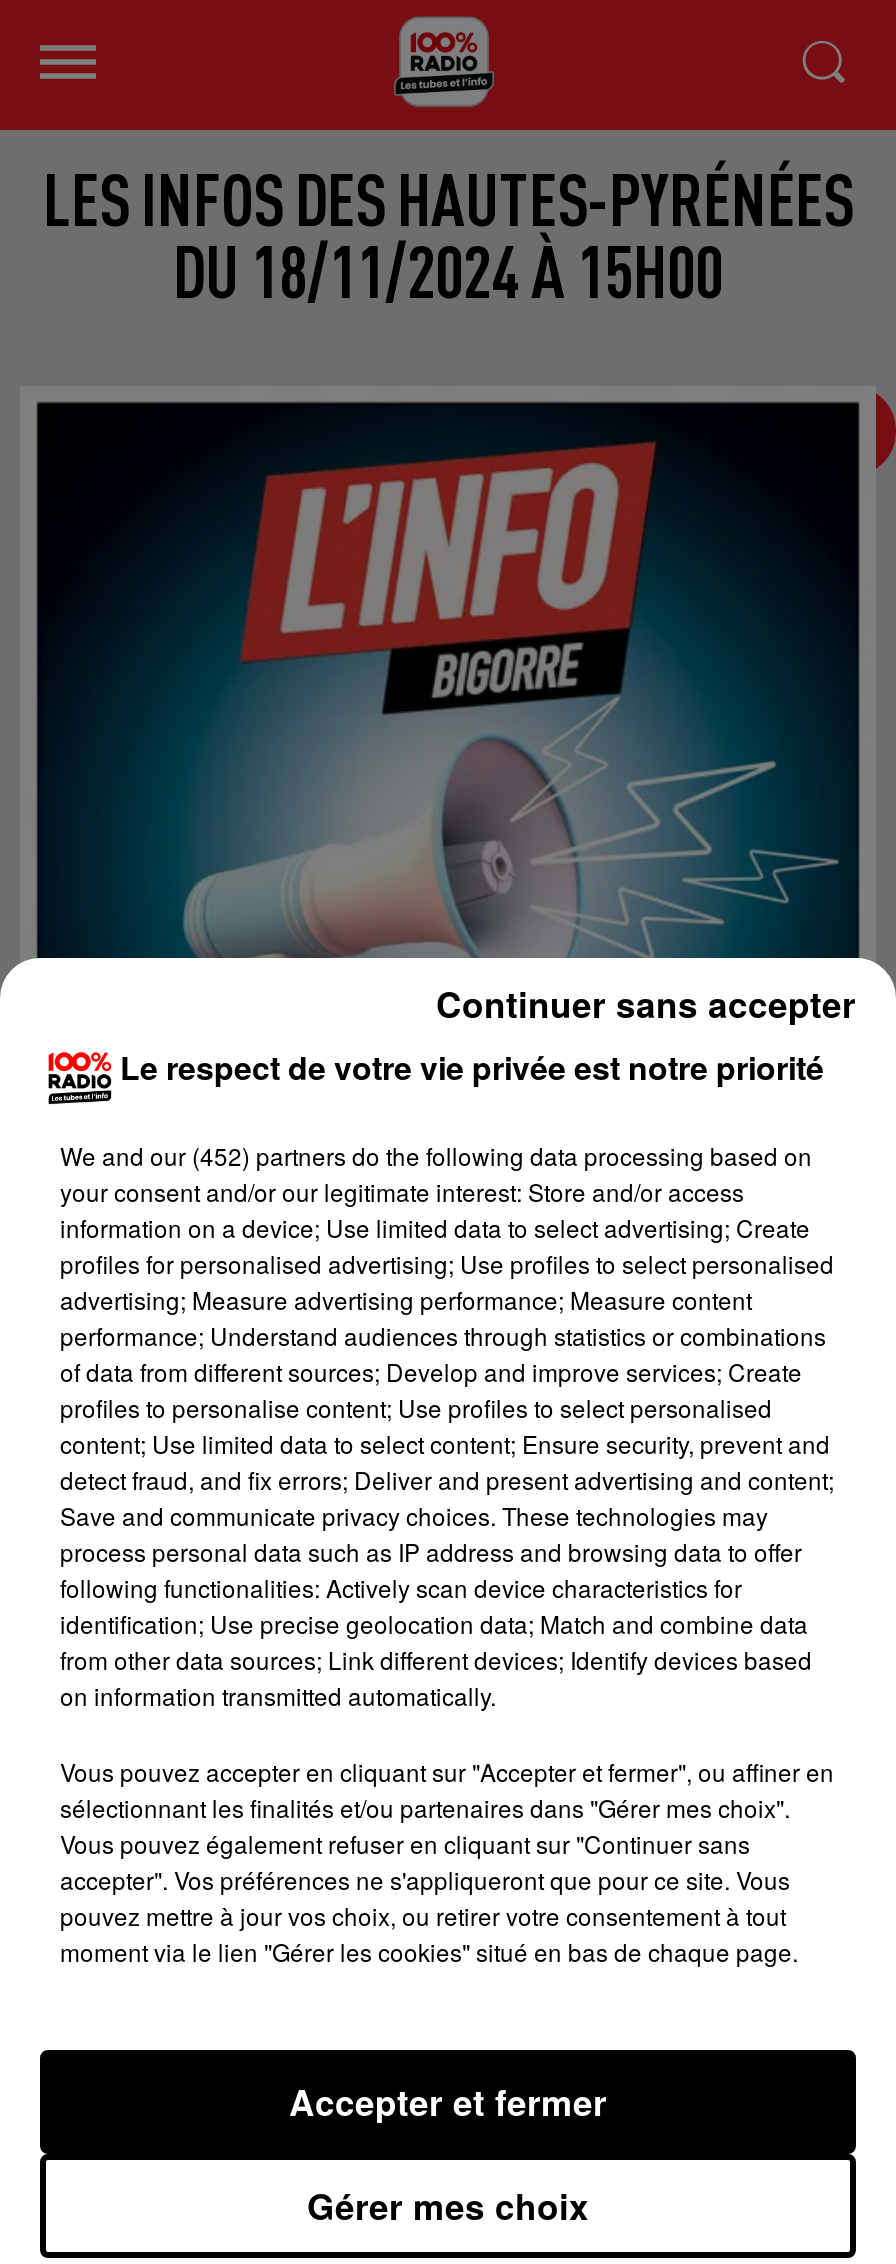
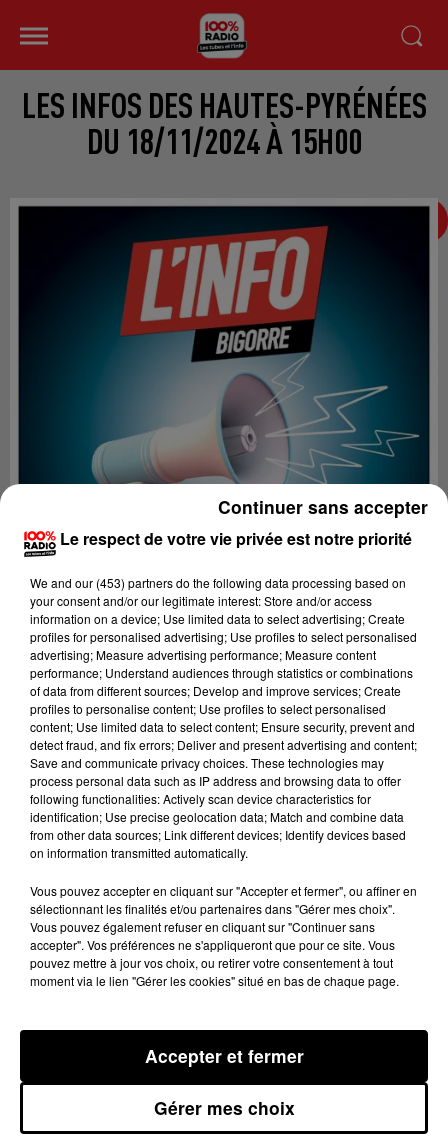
[60,1138,812,1172] We and our (452) partners do the following data processing based on -> [30,574,406,591] We and our (453) partners do the following data processing based on

